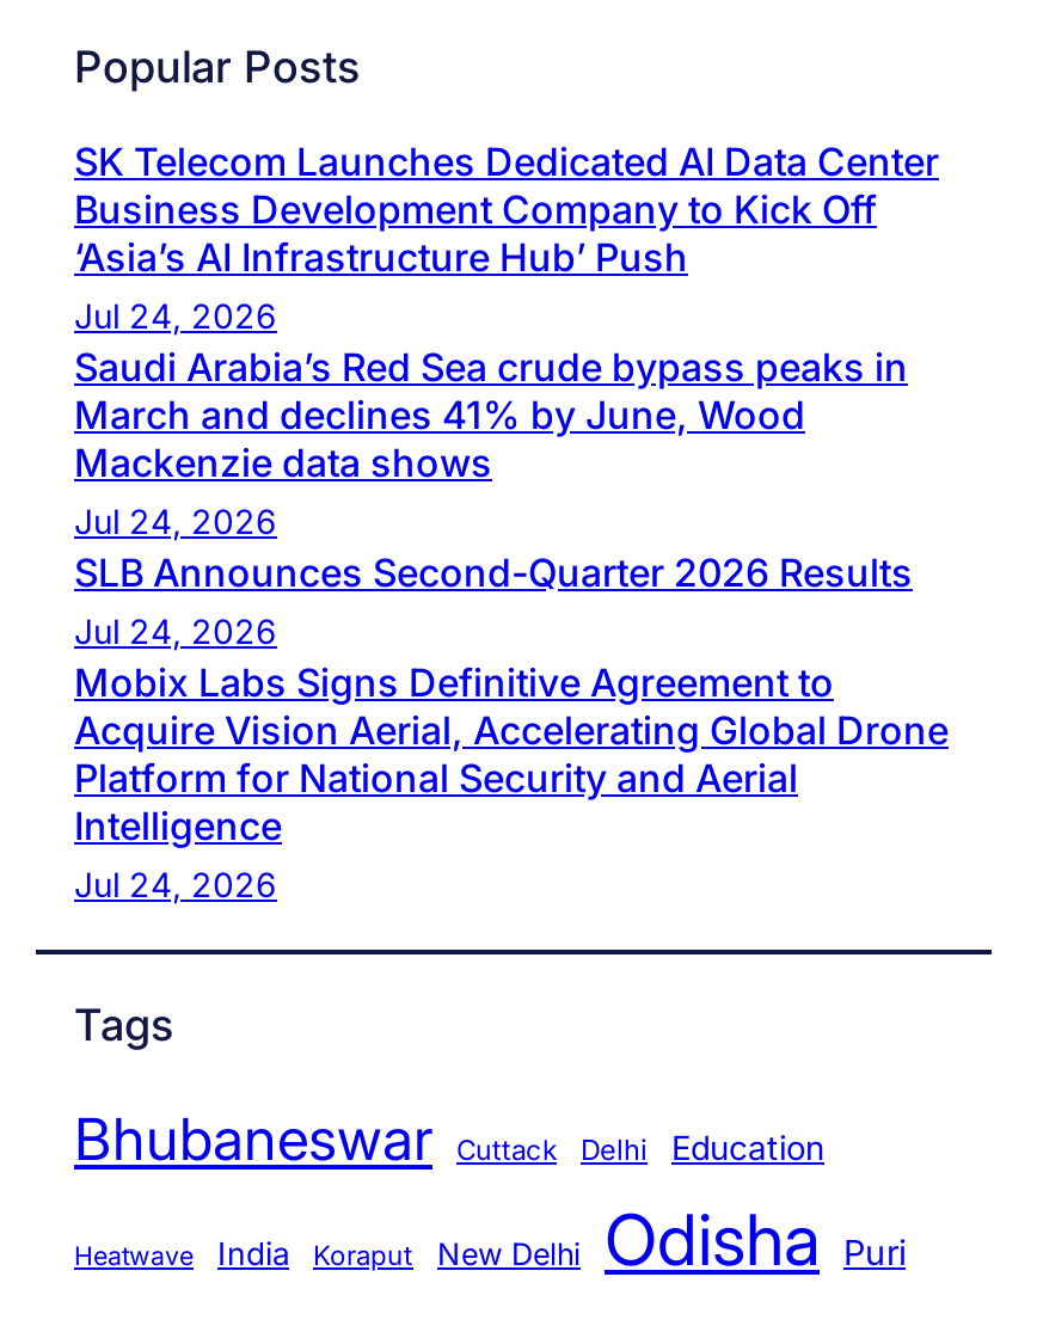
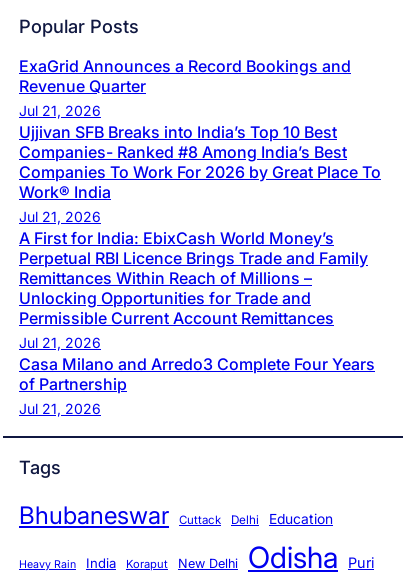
[74,137,949,904] SK Telecom Launches Dedicated AI Data Center | Business Development Company to Kick Off | ‘Asia’s AI Infrastructure Hub’ Push | Jul 24, 2026 | Saudi Arabia’s Red Sea crude bypass peaks in | March and declines 41% by June, Wood | Mackenzie data shows | Jul 24, 2026 | SLB Announces Second-Quarter 2026 Results | Jul 24, 2026 | Mobix Labs Signs Definitive Agreement to | Acquire Vision Aerial, Accelerating Global Drone | Platform for National Security and Aerial | Intelligence | Jul 24, 2026 -> [19,56,381,417] ExaGrid Announces a Record Bookings and | Revenue Quarter | Jul 21, 2026 | Ujjivan SFB Breaks into India’s Top 10 Best | Companies- Ranked #8 Among India’s Best | Companies To Work For 2026 by Great Place To | Work® India | Jul 21, 2026 | A First for India: EbixCash World Money’s | Perpetual RBI Licence Brings Trade and Family | Remittances Within Reach of Millions – | Unlocking Opportunities for Trade and | Permissible Current Account Remittances | Jul 21, 2026 | Casa Milano and Arredo3 Complete Four Years | of Partnership | Jul 21, 2026
[74,1242,194,1273] Heatwave -> [19,558,76,571] Heavy Rain

